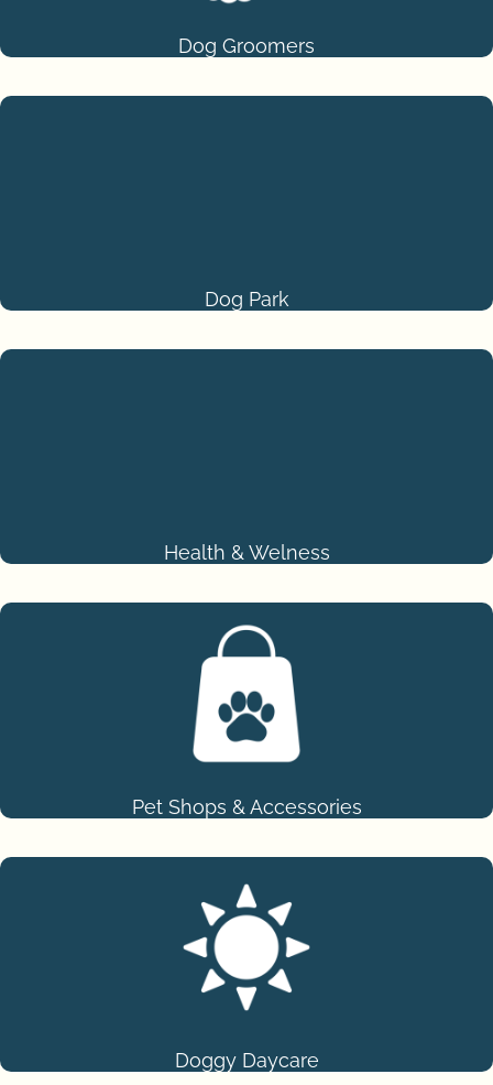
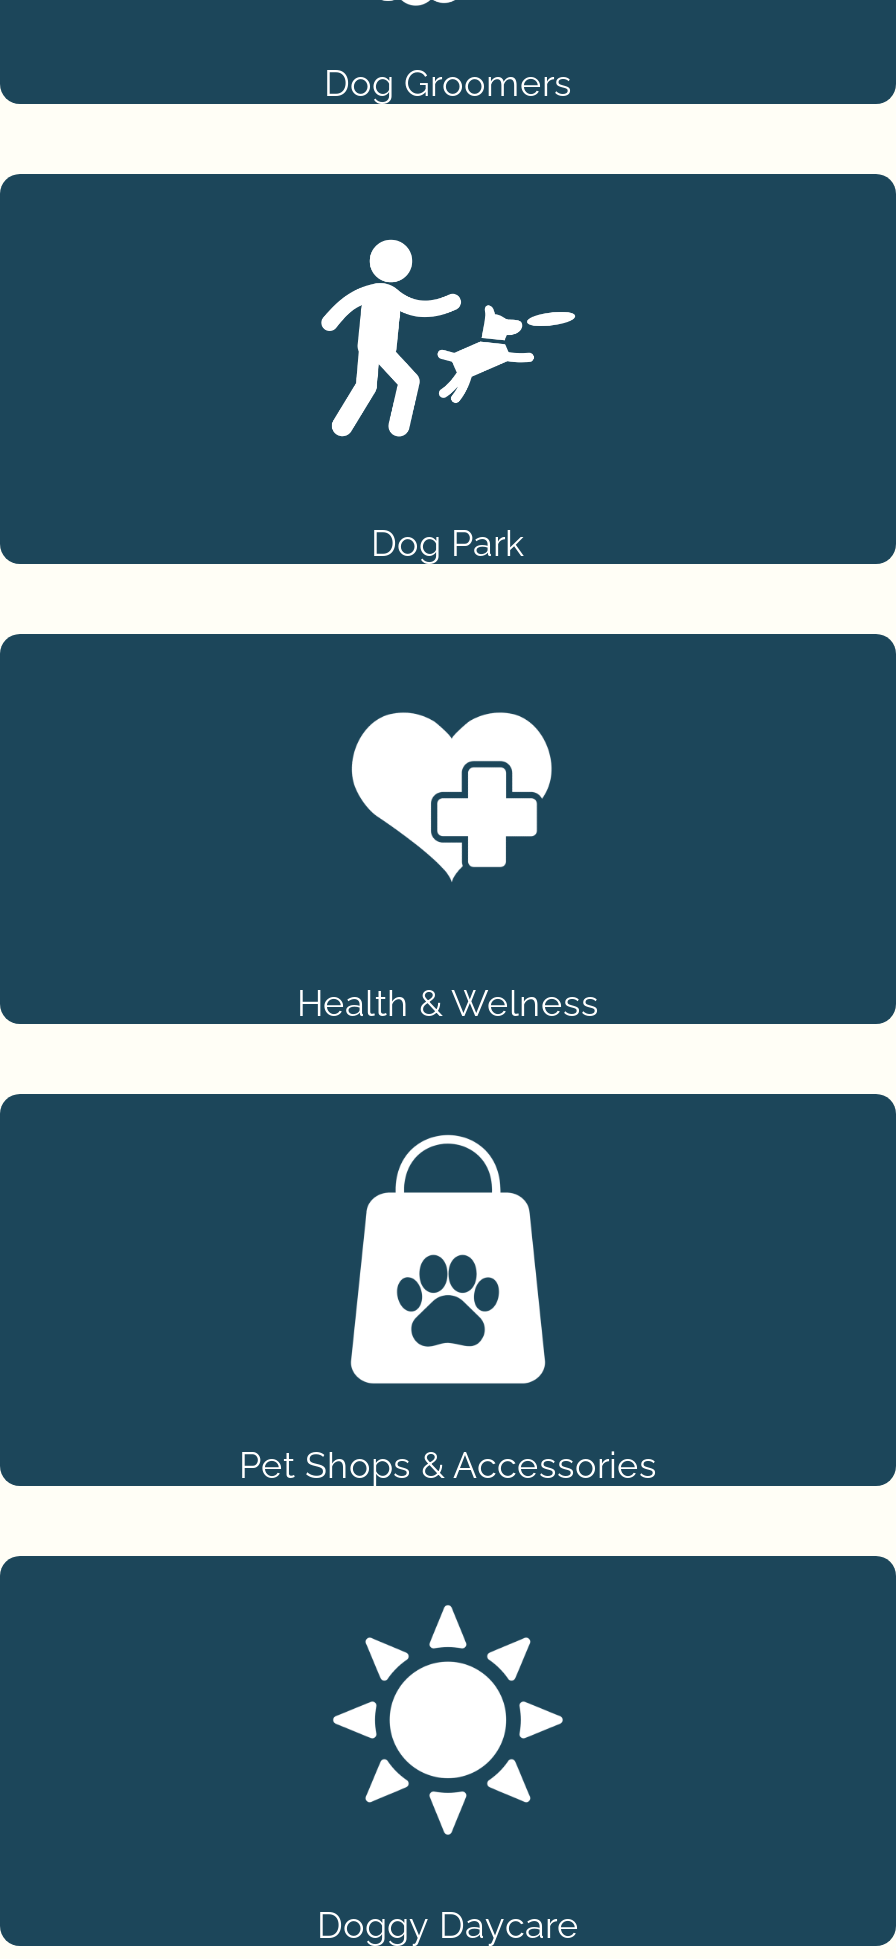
none -> [320,238,576,438] [image]
none -> [350,710,554,882] [image]

